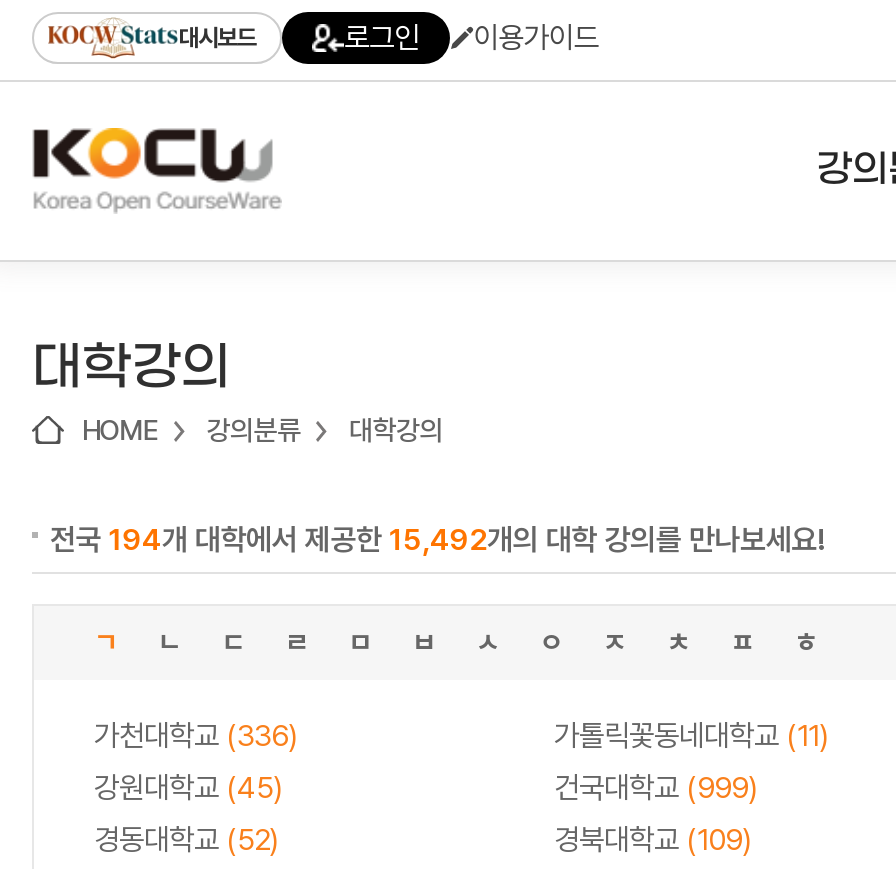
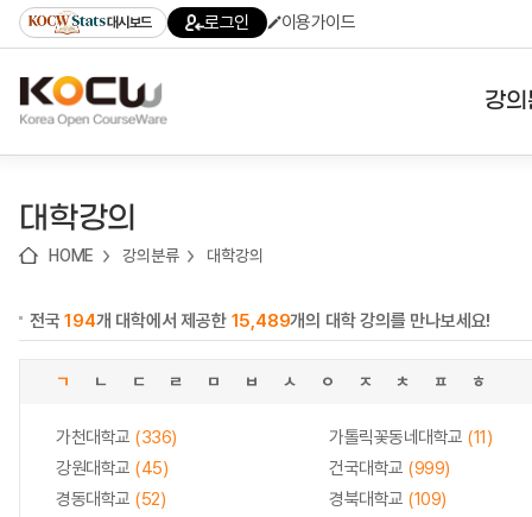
[50,522,824,558] 전국 194개 대학에서 제공한 15,492개의 대학 강의를 만나보세요! -> [30,310,491,332] 전국 194개 대학에서 제공한 15,489개의 대학 강의를 만나보세요!

